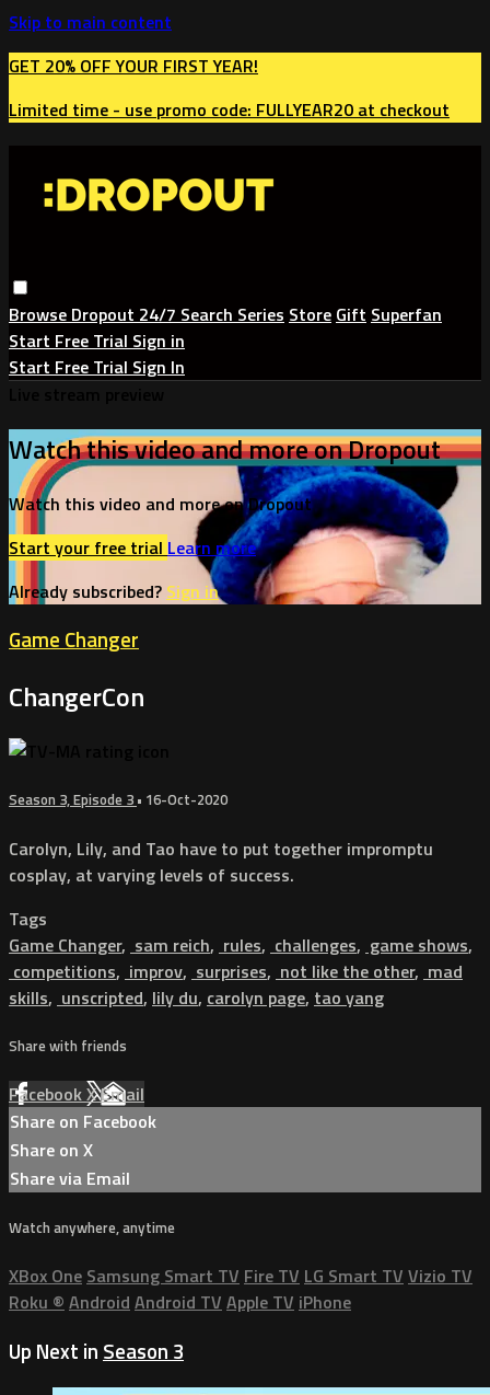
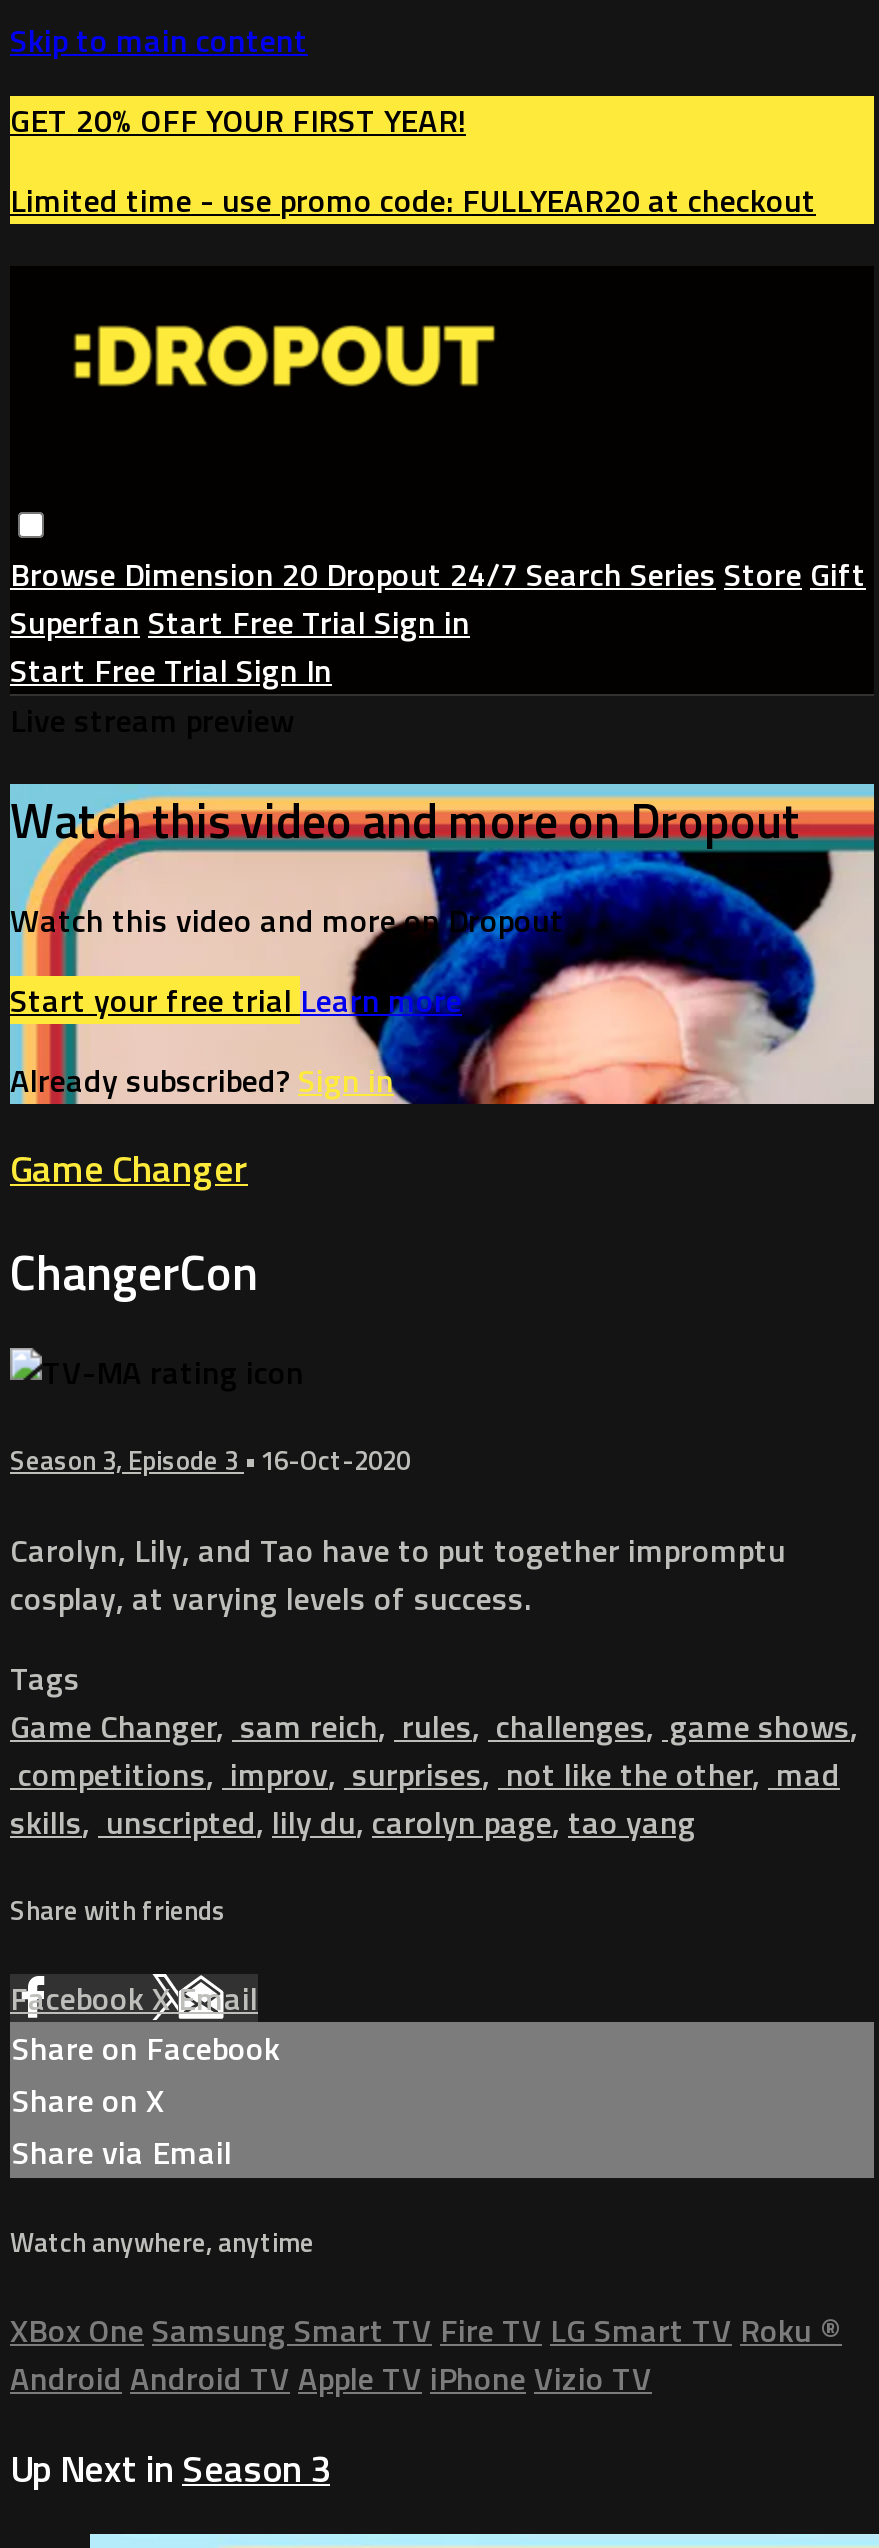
[9,301,442,354] Browse Dropout 24/7 Search Series Store Gift Superfan | Start Free Trial Sign in -> [10,550,866,646] Browse Dimension 20 Dropout 24/7 Search Series Store Gift | Superfan Start Free Trial Sign in
[9,1263,472,1289] XBox One Samsung Smart TV Fire TV LG Smart TV Vizio TV -> [10,2306,842,2354] XBox One Samsung Smart TV Fire TV LG Smart TV Roku ®
[9,1289,351,1315] Roku ® Android Android TV Apple TV iPhone -> [10,2354,652,2402] Android Android TV Apple TV iPhone Vizio TV

